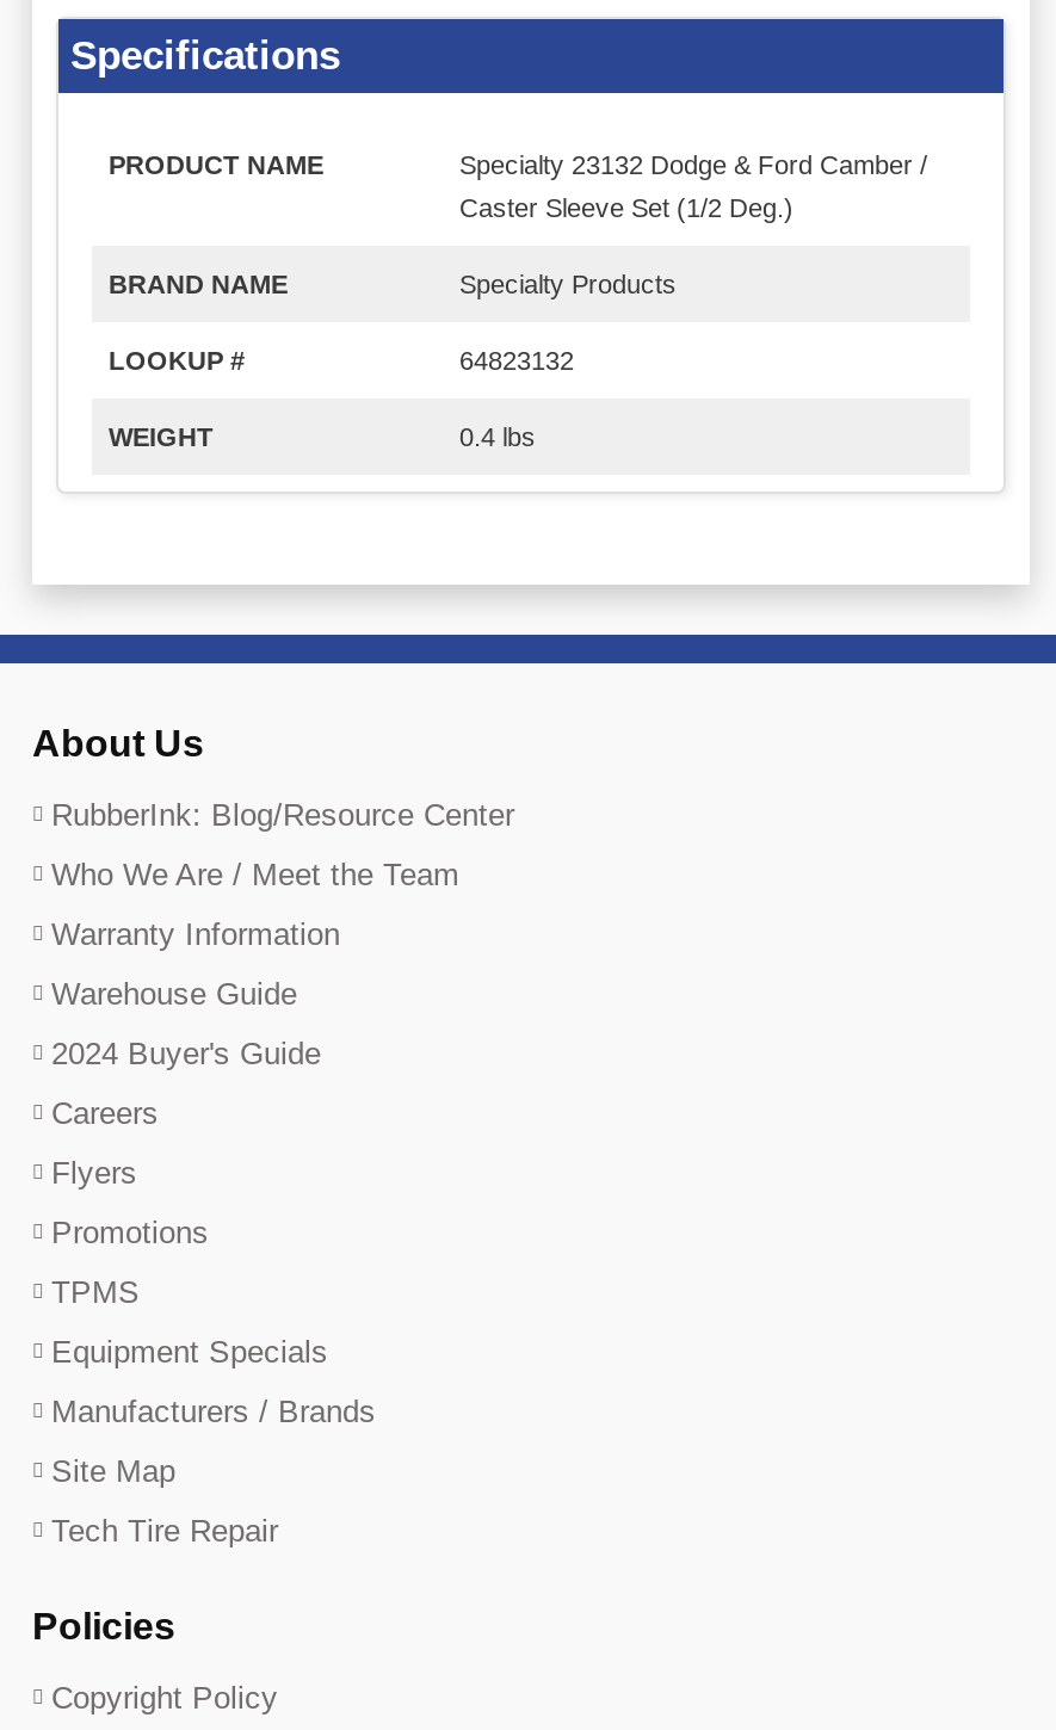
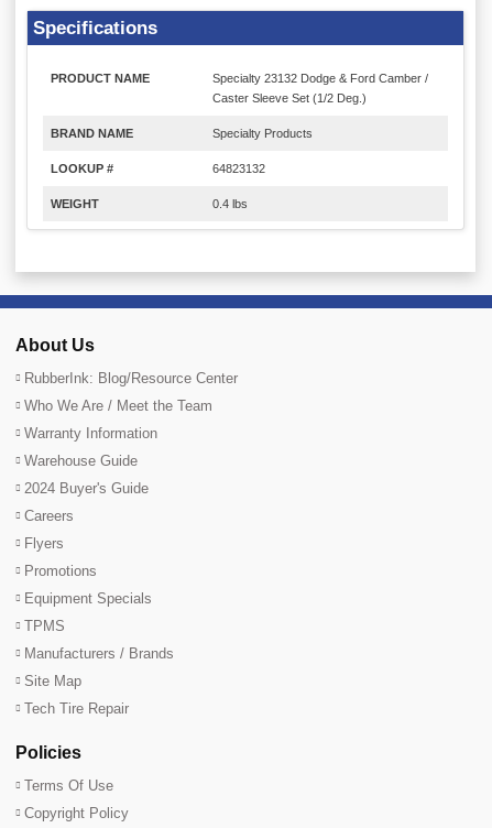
moved [51,1275,140,1311] -> [24,618,65,635]: TPMS
moved [51,1335,328,1370] -> [24,591,152,607]: Equipment Specials
none -> [24,777,113,794] Terms Of Use

